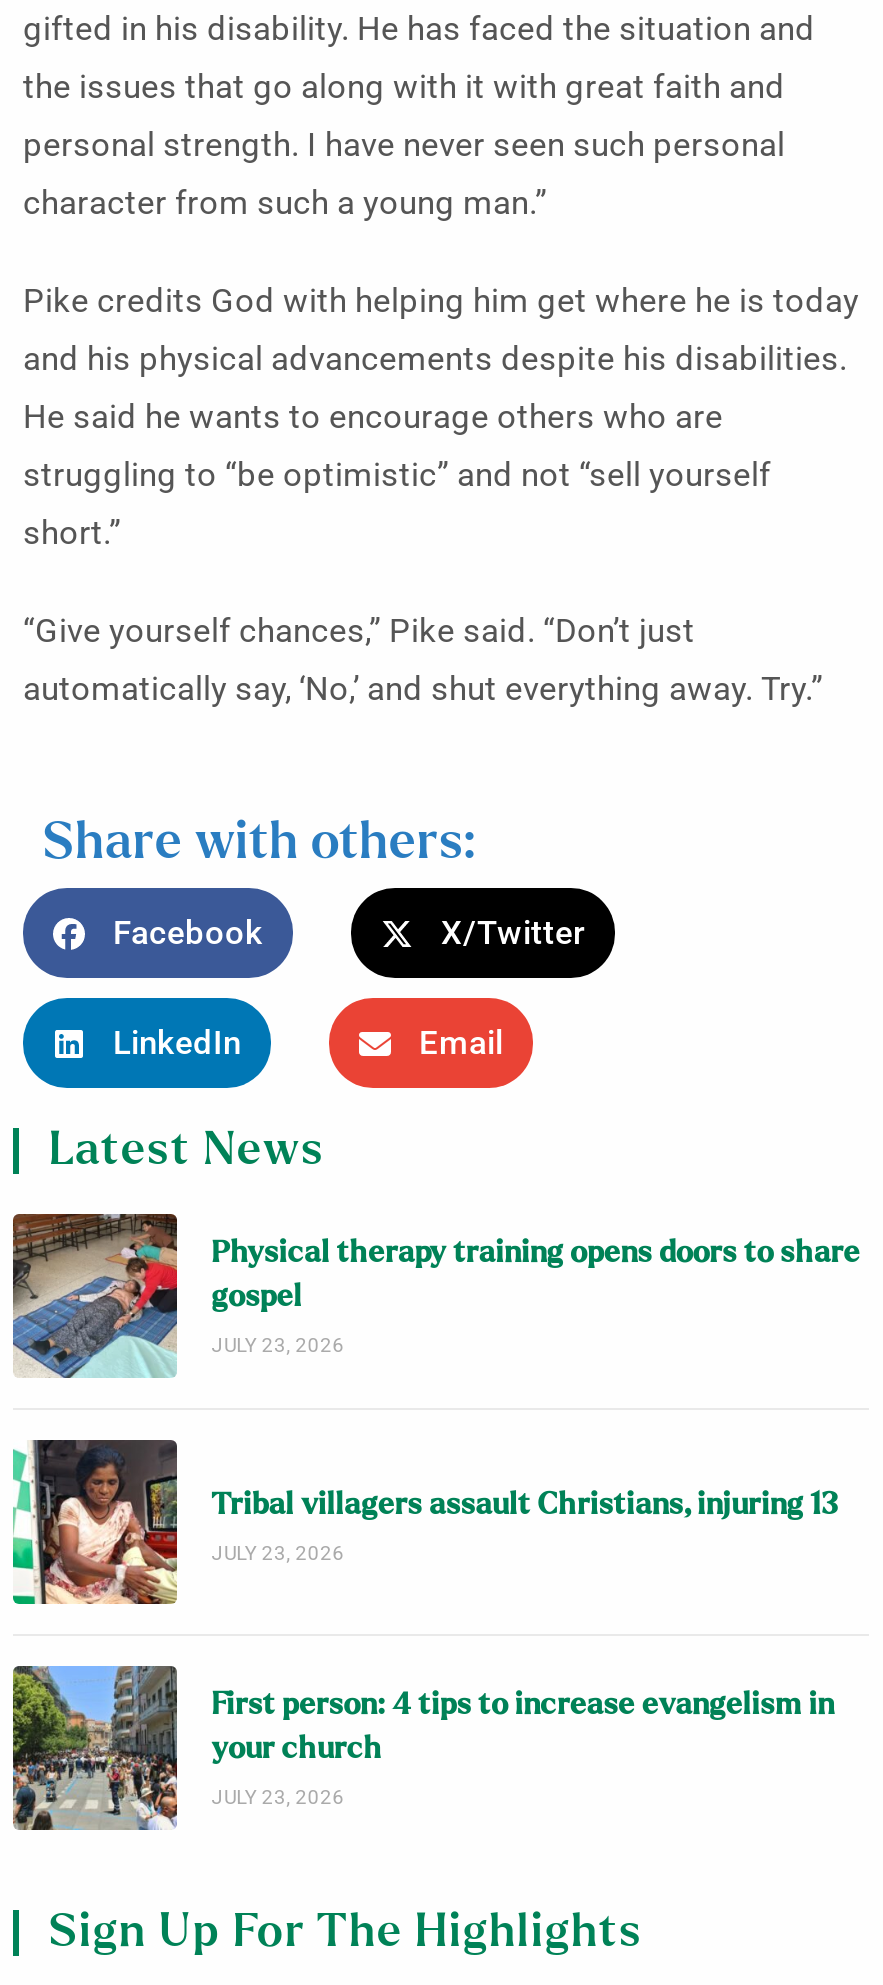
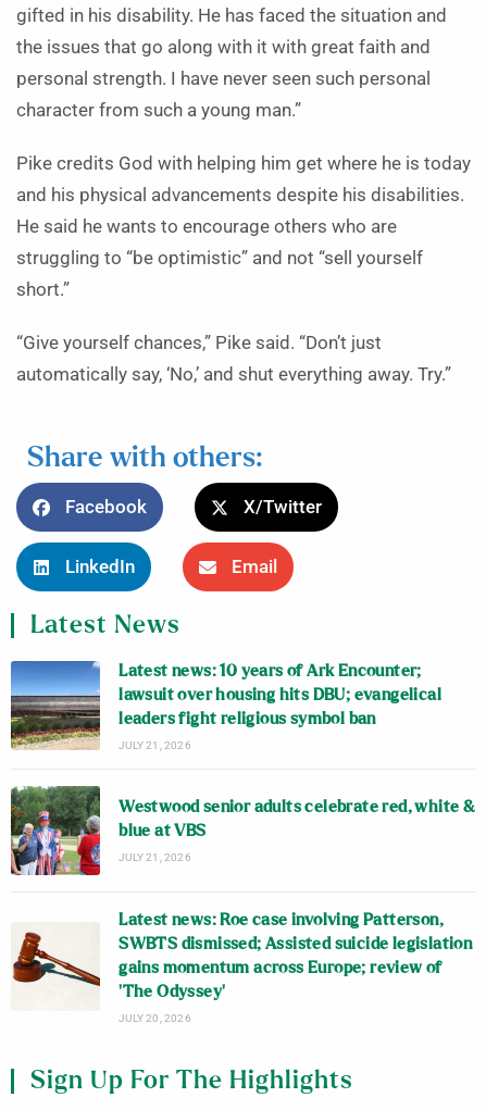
[11,1212,860,1380] [image] | Physical therapy training opens doors to share | gospel | JULY 23, 2026 -> [10,660,442,751] [image] | Latest news: 10 years of Ark Encounter; | lawsuit over housing hits DBU; evangelical | leaders fight religious symbol ban | JULY 21, 2026
[11,1438,845,1608] [image] | Tribal villagers assault Christians, injuring 13 | JULY 23, 2026 -> [10,785,475,876] [image] | Westwood senior adults celebrate red, white & | blue at VBS | JULY 21, 2026
[11,1666,834,1832] [image] | First person: 4 tips to increase evangelism in | your church | JULY 23, 2026 -> [11,912,472,1024] [image] | Latest news: Roe case involving Patterson, | SWBTS dismissed; Assisted suicide legislation | gains momentum across Europe; review of | ‘The Odyssey’ | JULY 20, 2026

